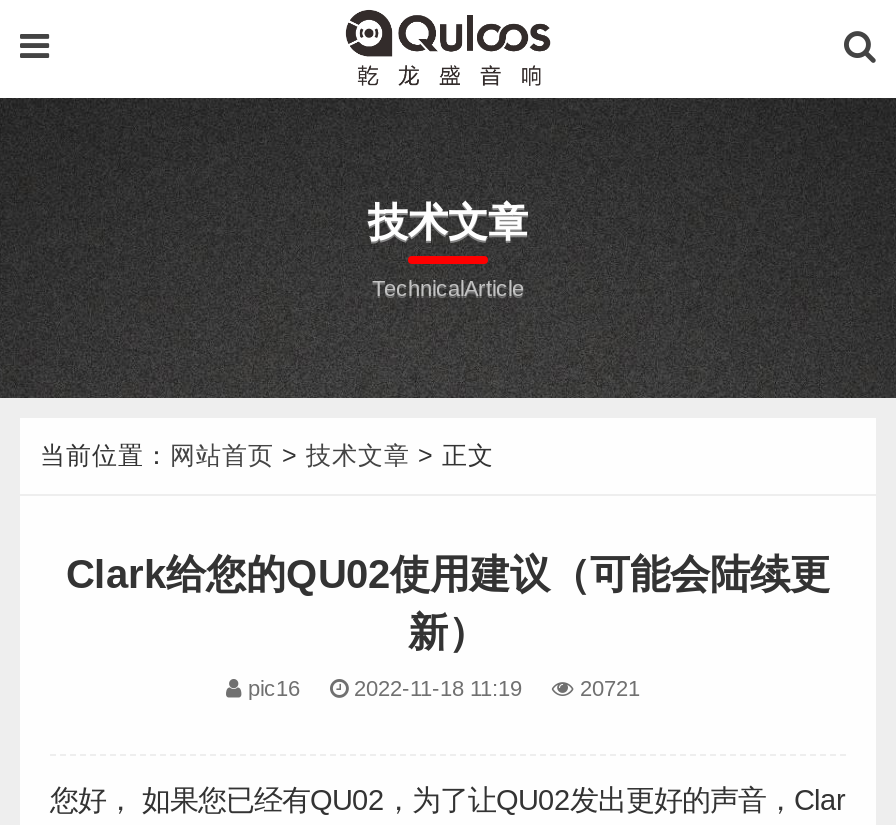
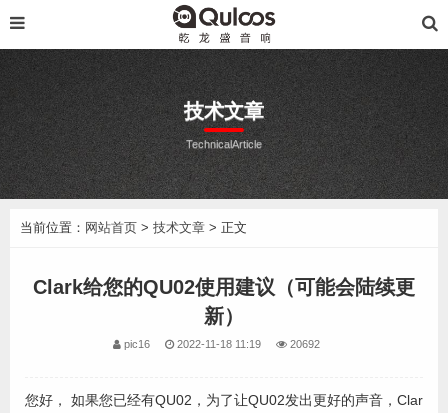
[574,676,640,700] 20721 -> [287,338,320,350] 20692

